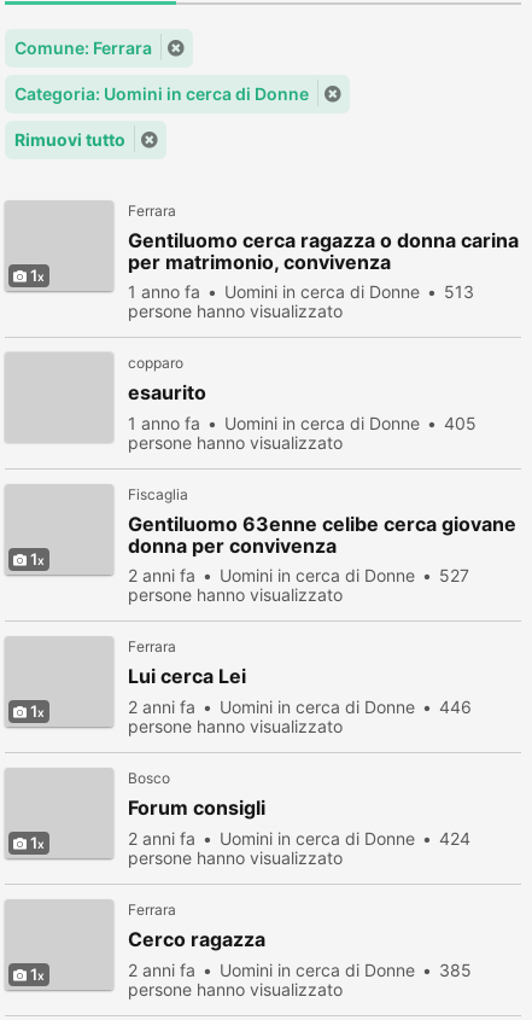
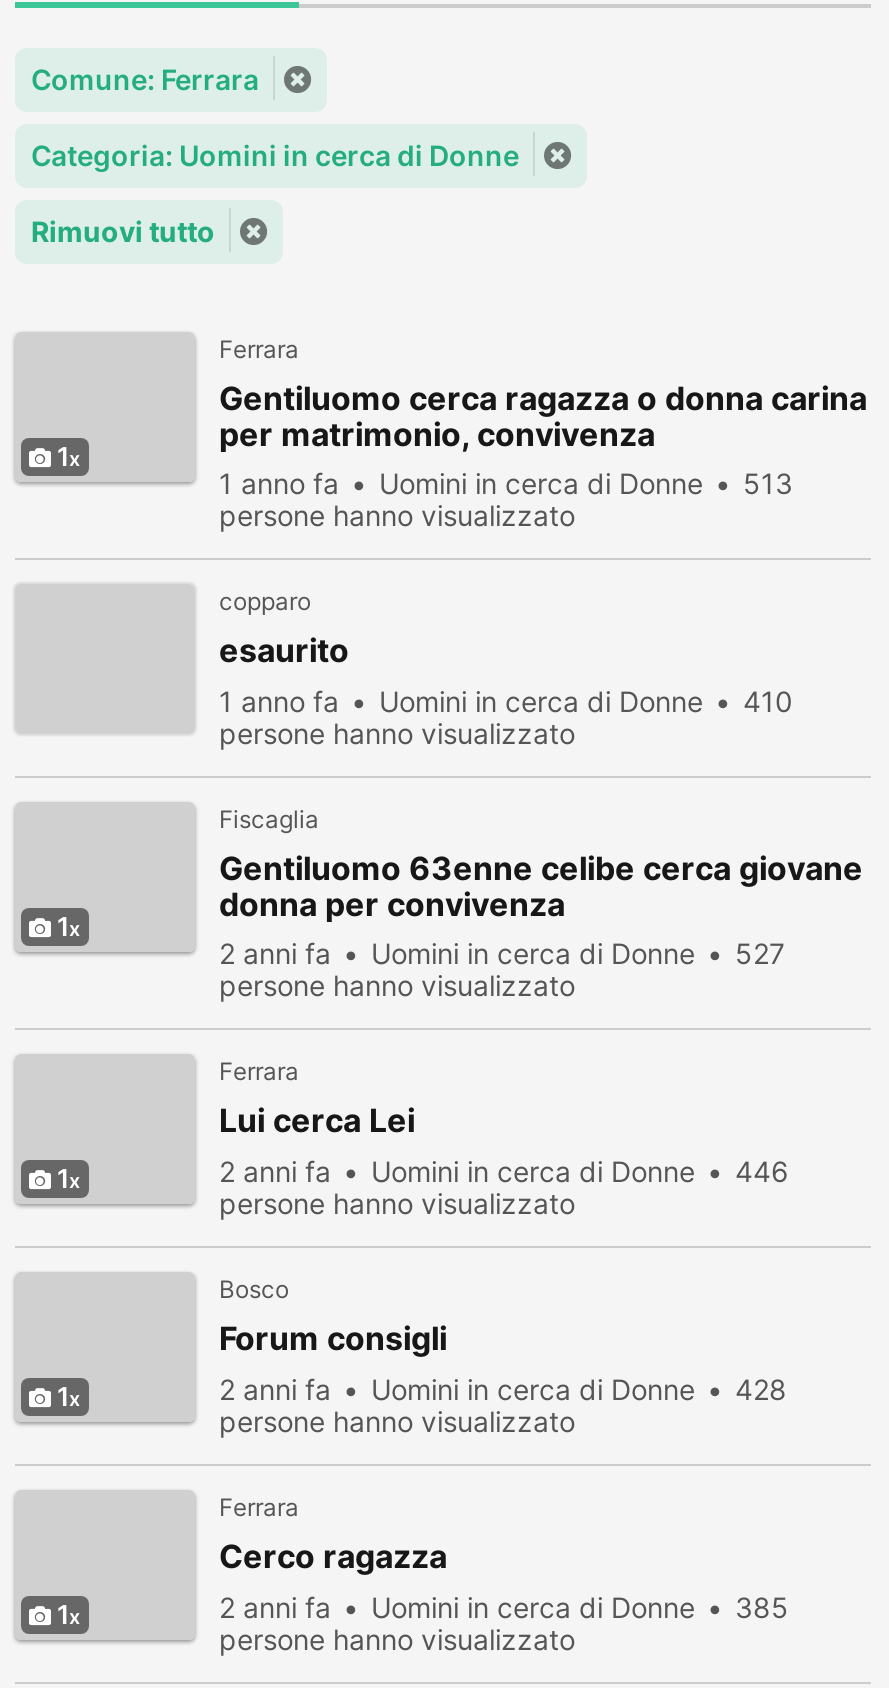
[128,413,477,433] 1 anno fa Uomini in cerca di Donne 405 -> [219,684,793,718] 1 anno fa Uomini in cerca di Donne 410
[128,828,470,849] 2 anni fa Uomini in cerca di Donne 424 -> [219,1372,787,1406] 2 anni fa Uomini in cerca di Donne 428

